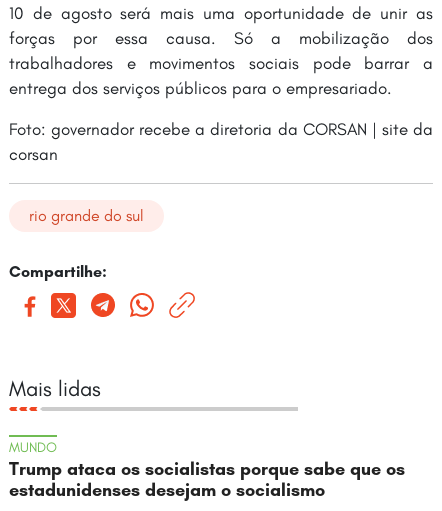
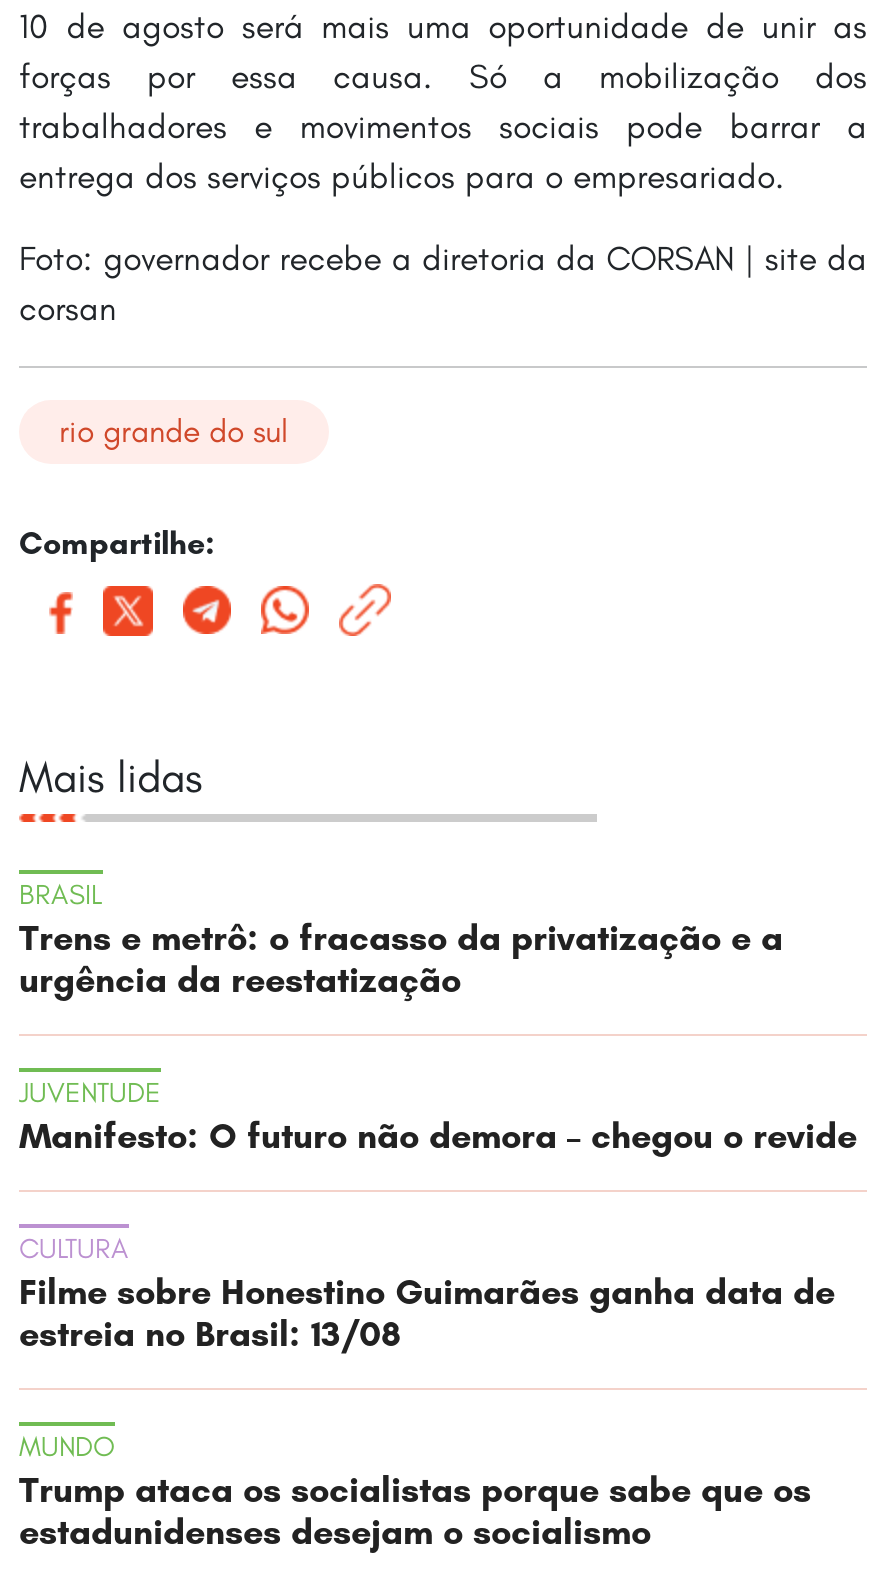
none -> [19,878,857,1356] BRASIL | Trens e metrô: o fracasso da privatização e a | urgência da reestatização | JUVENTUDE | Manifesto: O futuro não demora – chegou o revide | CULTURA | Filme sobre Honestino Guimarães ganha data de | estreia no Brasil: 13/08

